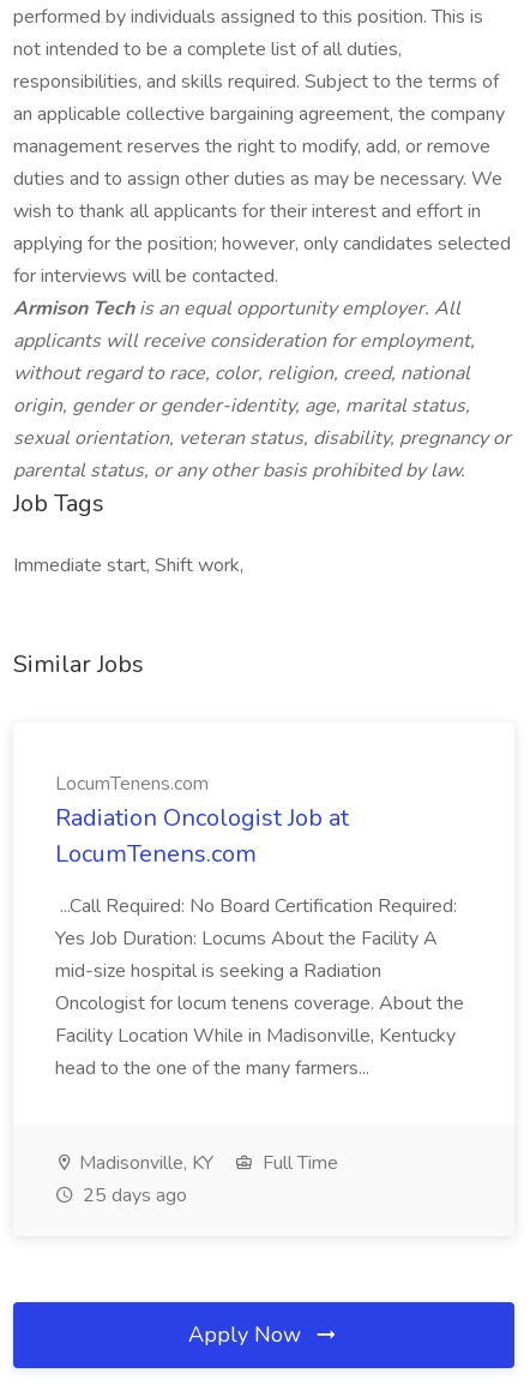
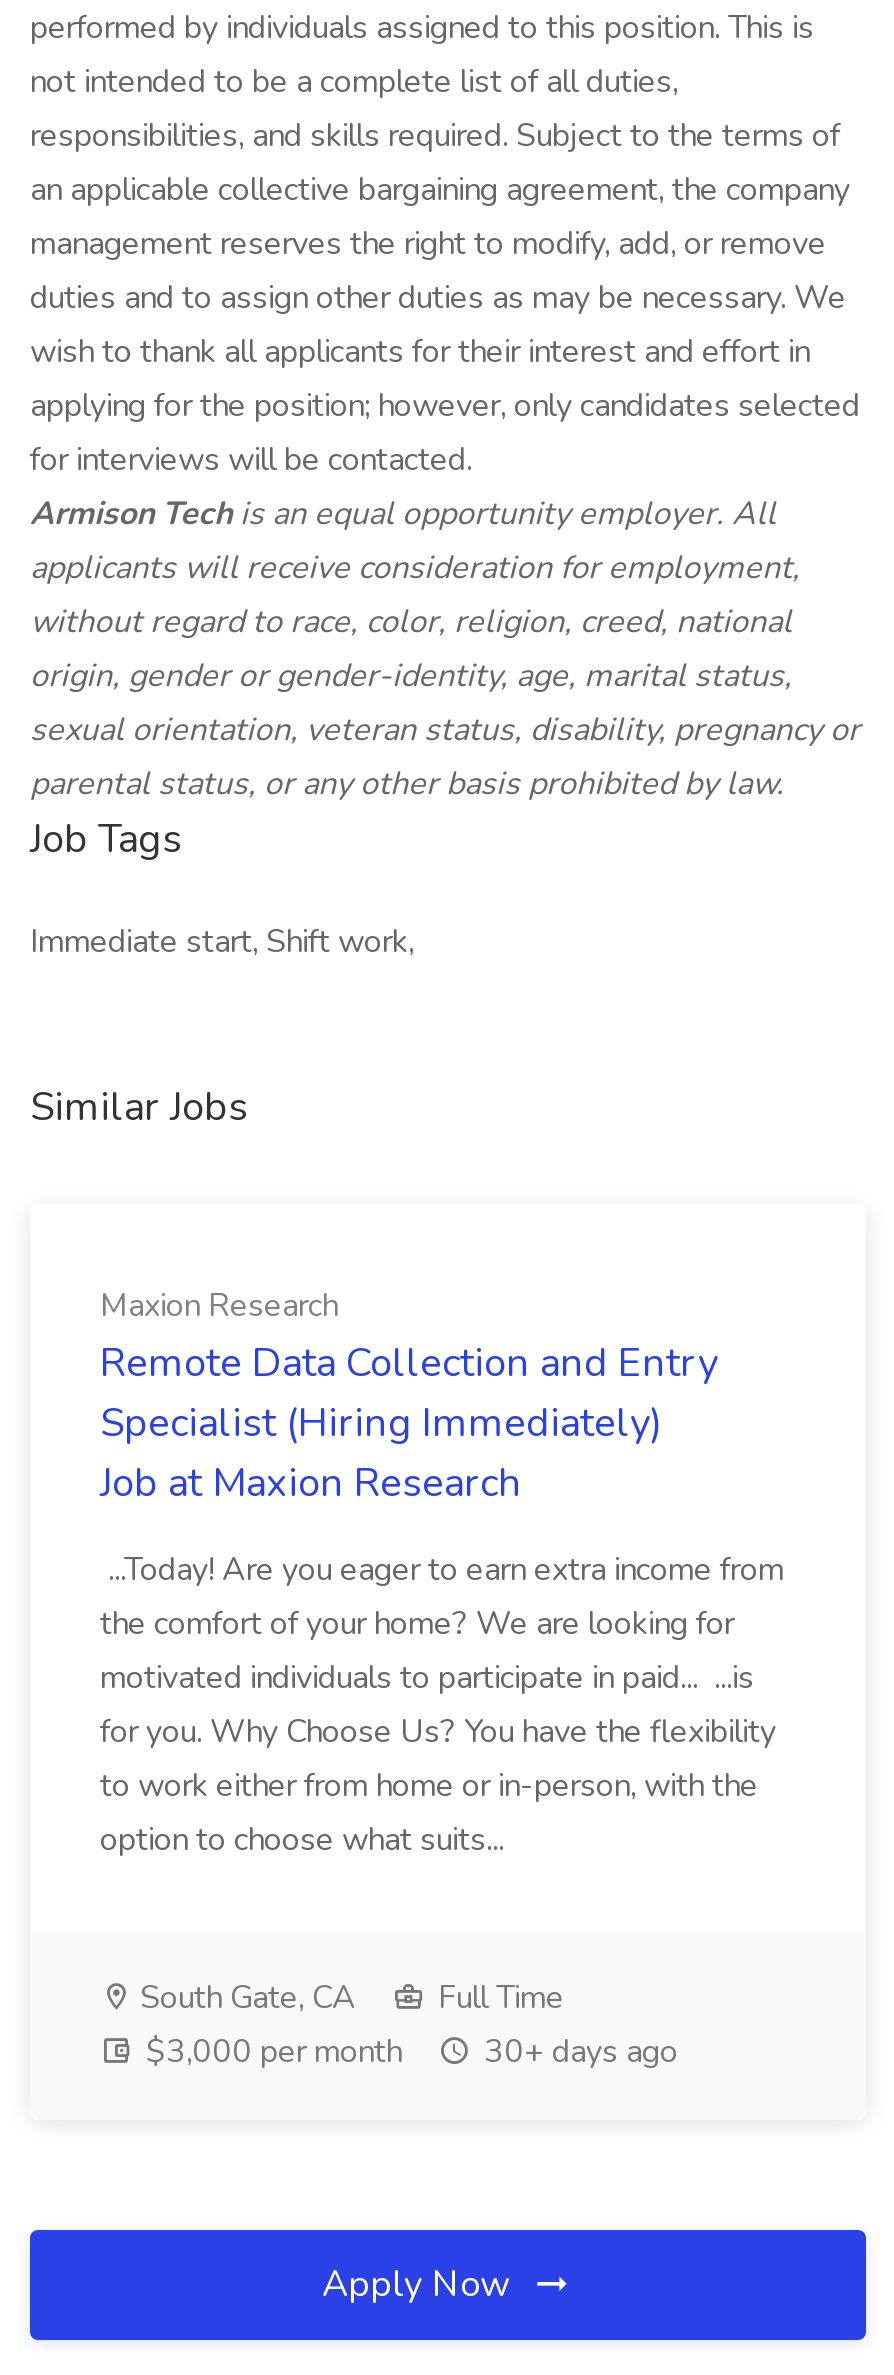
[55,771,349,870] LocumTenens.com | Radiation Oncologist Job at | LocumTenens.com -> [100,1284,718,1510] Maxion Research | Remote Data Collection and Entry | Specialist (Hiring Immediately) | Job at Maxion Research
[55,893,464,1081] ...Call Required: No Board Certification Required: | Yes Job Duration: Locums About the Facility A | mid-size hospital is seeking a Radiation | Oncologist for locum tenens coverage. About the | Facility Location While in Madisonville, Kentucky | head to the one of the many farmers... -> [100,1548,784,1862] ...Today! Are you eager to earn extra income from | the comfort of your home? We are looking for | motivated individuals to participate in paid... ...is | for you. Why Choose Us? You have the flexibility | to work either from home or in-person, with the | option to choose what suits...
[74,1150,213,1176] Madisonville, KY -> [132,1976,356,2020] South Gate, CA
[78,1182,187,1209] 25 days ago -> [138,2030,678,2074] $3,000 per month | 30+ days ago

